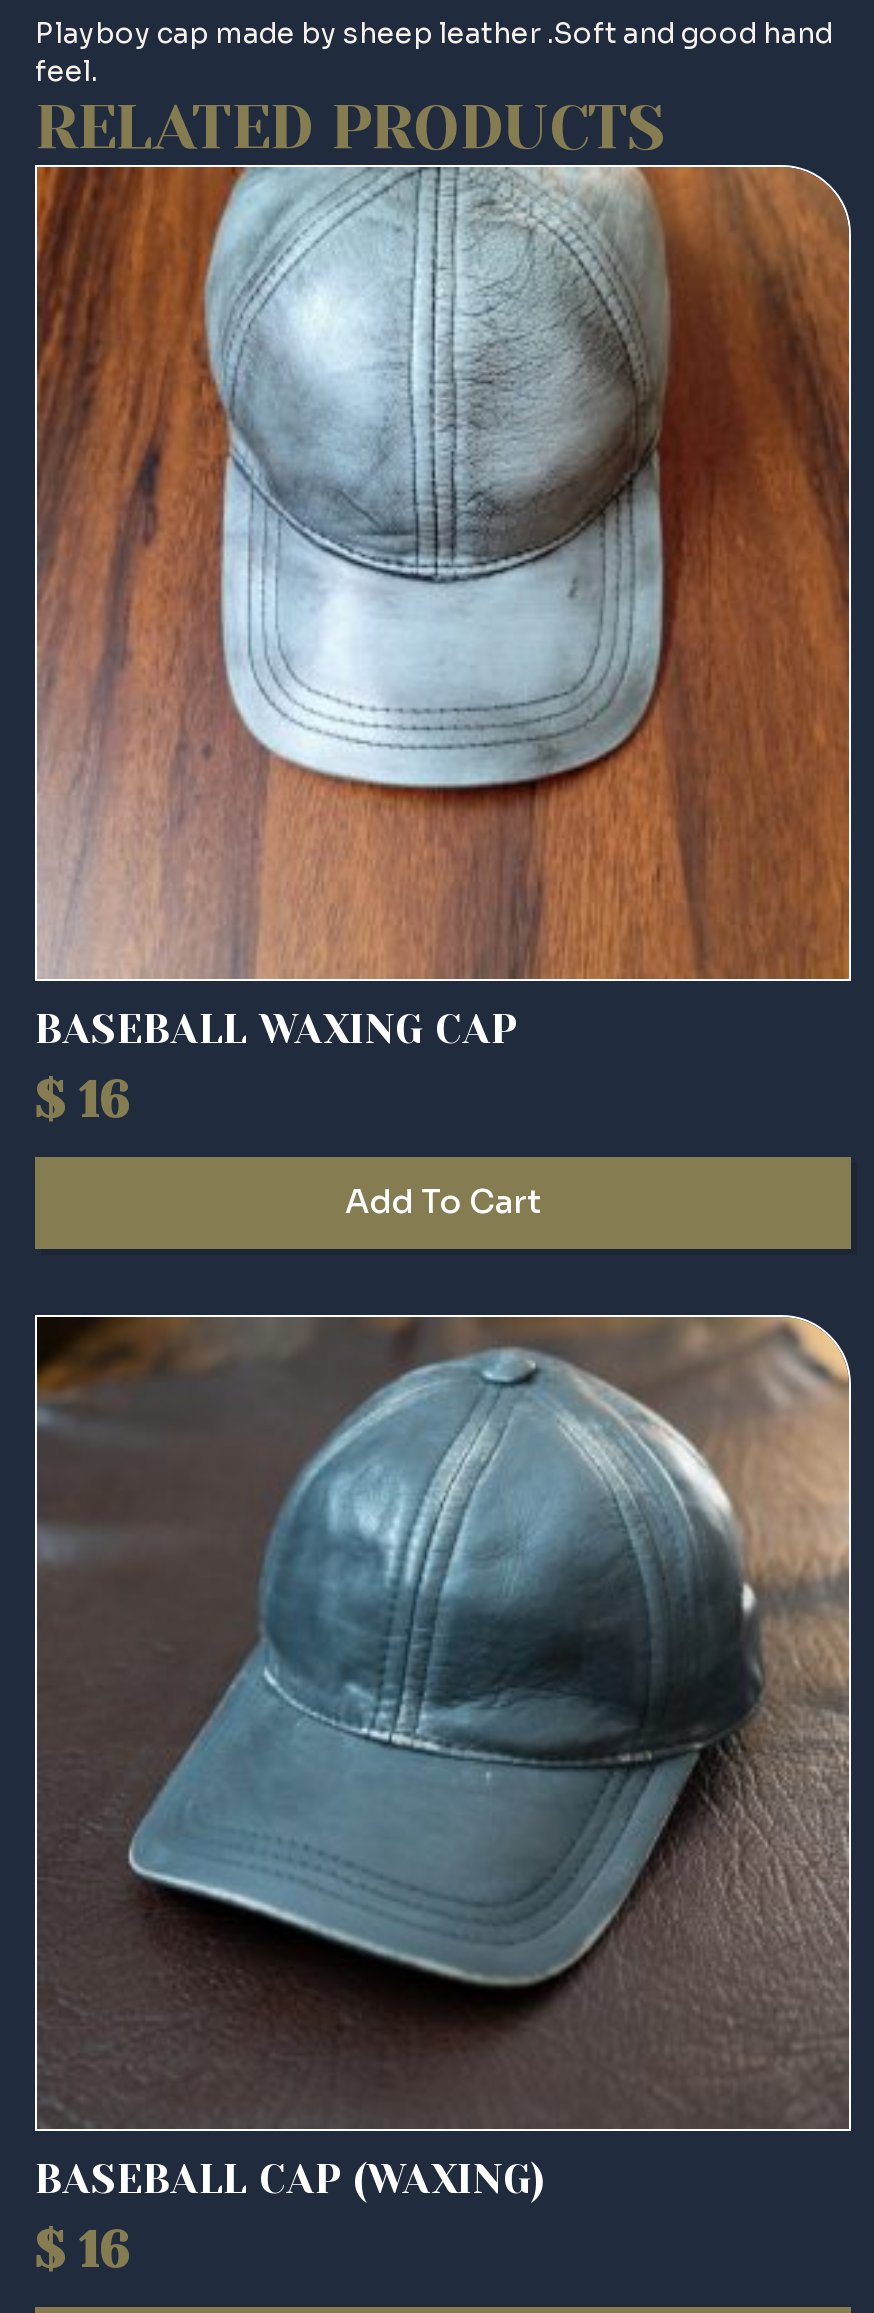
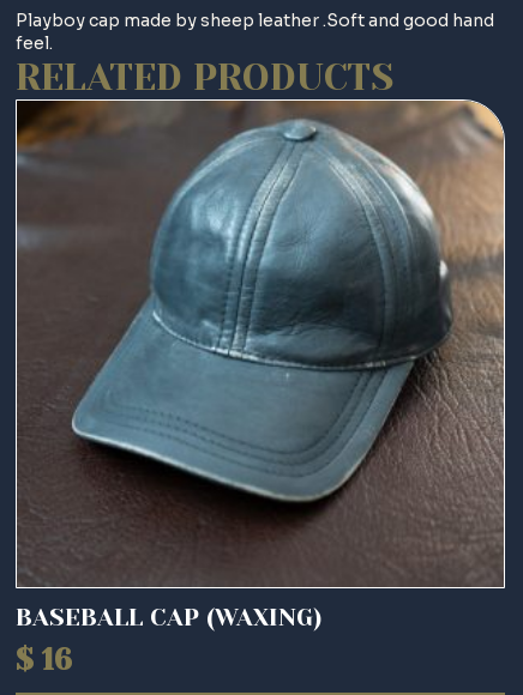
[35,167,851,1222] [image] | BASEBALL WAXING CAP | $16 | Add To Cart -> none

